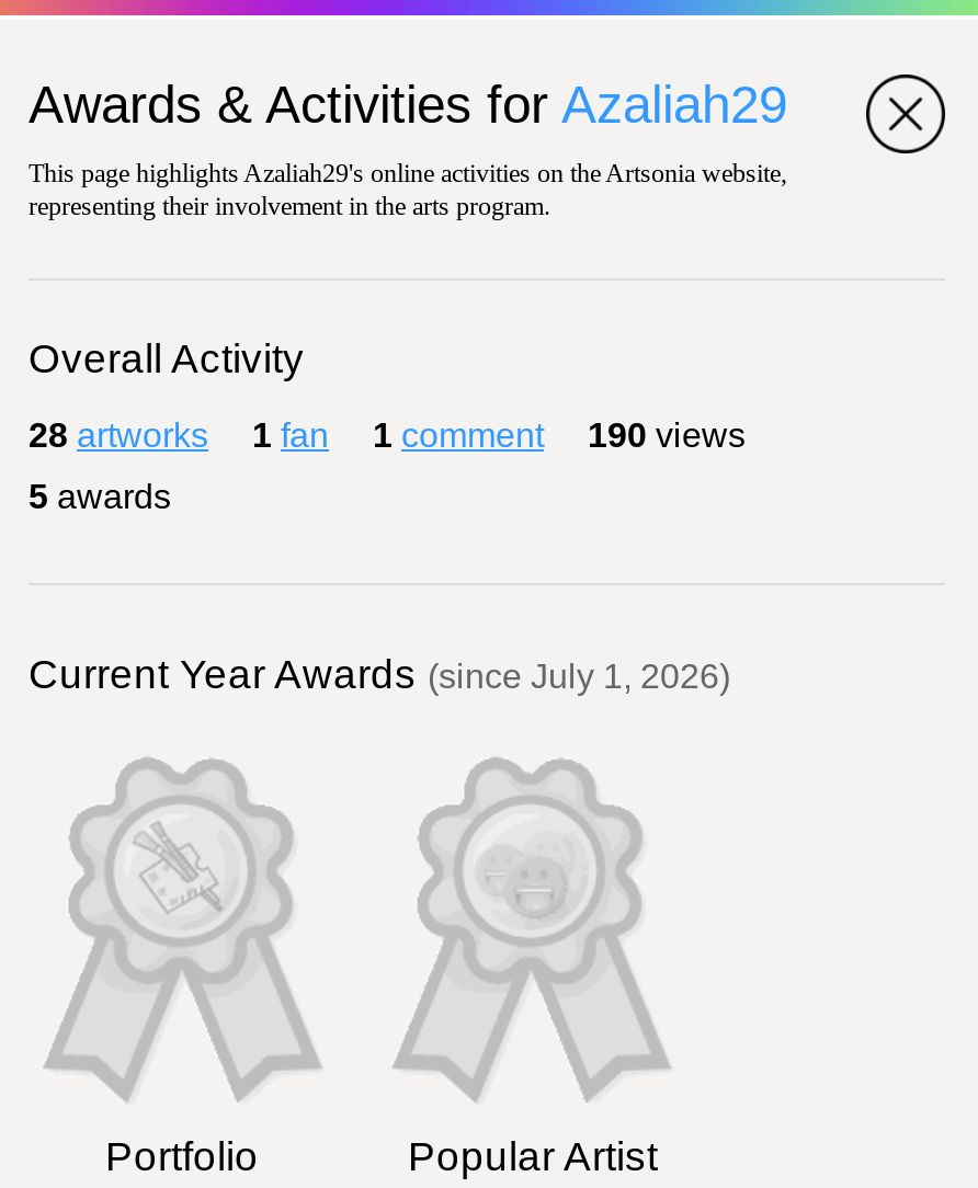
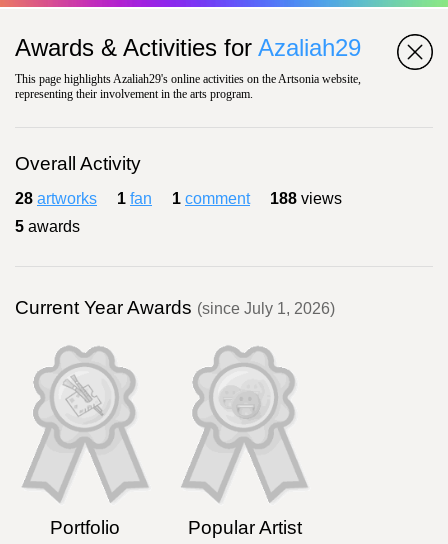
[29,416,746,454] 28 artworks 1 fan 1 comment 190 views -> [15,190,342,207] 28 artworks 1 fan 1 comment 188 views

